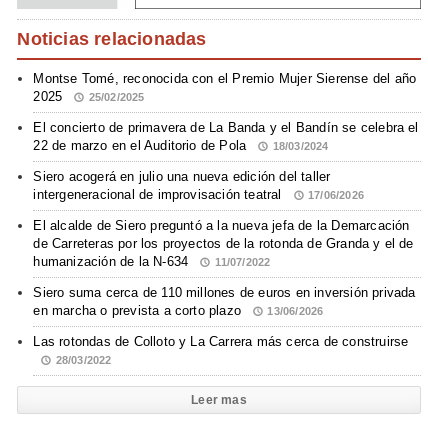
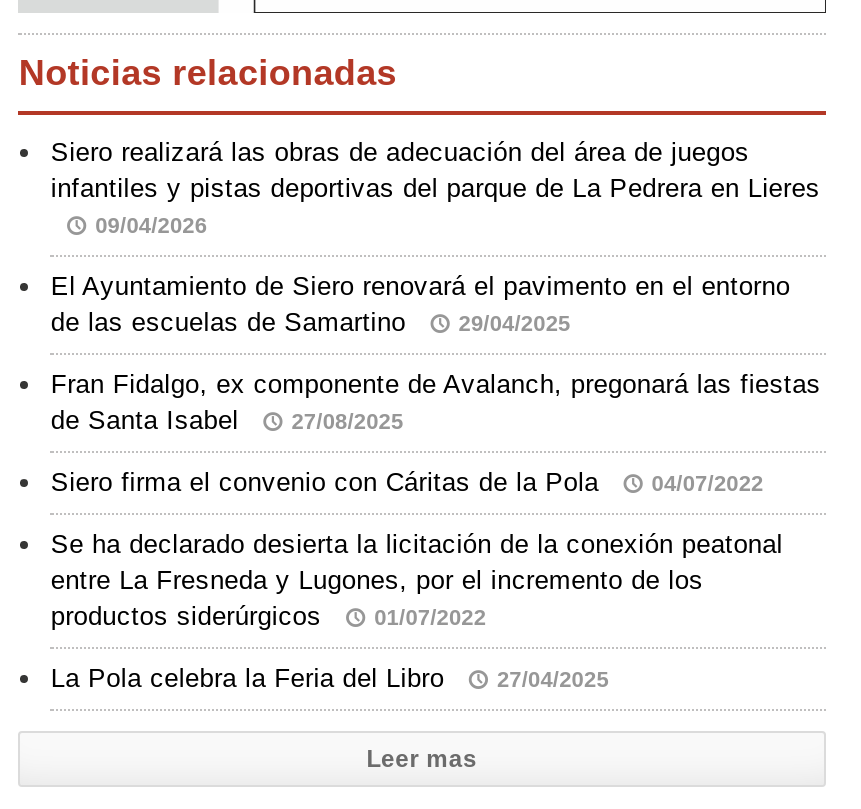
[33,71,416,104] Montse Tomé, reconocida con el Premio Mujer Sierense del año | 2025 | 25/02/2025 -> [51,138,820,238] Siero realizará las obras de adecuación del área de juegos | infantiles y pistas deportivas del parque de La Pedrera en Lieres | 09/04/2026
[33,120,419,153] El concierto de primavera de La Banda y el Bandín se celebra el | 22 de marzo en el Auditorio de Pola | 18/03/2024 -> [51,272,790,338] El Ayuntamiento de Siero renovará el pavimento en el entorno | de las escuelas de Samartino | 29/04/2025
[33,169,364,202] Siero acogerá en julio una nueva edición del taller | intergeneracional de improvisación teatral | 17/06/2026 -> [51,370,821,436] Fran Fidalgo, ex componente de Avalanch, pregonará las fiestas | de Santa Isabel | 27/08/2025
[33,218,414,269] El alcalde de Siero preguntó a la nueva jefa de la Demarcación | de Carreteras por los proyectos de la rotonda de Granda y el de | humanización de la N-634 | 11/07/2022 -> [51,468,763,498] Siero firma el convenio con Cáritas de la Pola | 04/07/2022
[33,285,415,318] Siero suma cerca de 110 millones de euros en inversión privada | en marcha o prevista a corto plazo | 13/06/2026 -> [51,530,783,632] Se ha declarado desierta la licitación de la conexión peatonal | entre La Fresneda y Lugones, por el incremento de los | productos siderúrgicos | 01/07/2022
[33,334,408,366] Las rotondas de Colloto y La Carrera más cerca de construirse | 28/03/2022 -> [51,664,609,694] La Pola celebra la Feria del Libro | 27/04/2025

